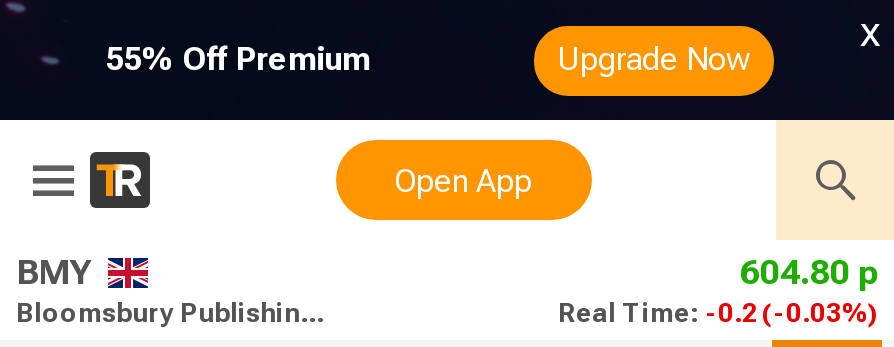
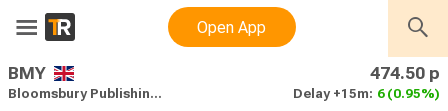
[860,4,880,58] x -> none
[106,40,750,78] 55% Off Premium | Upgrade Now -> none
[558,252,880,328] 604.80 p | Real Time: -0.2 (-0.03%) -> [293,63,440,101] 474.50 p | Delay +15m: 6 (0.95%)

